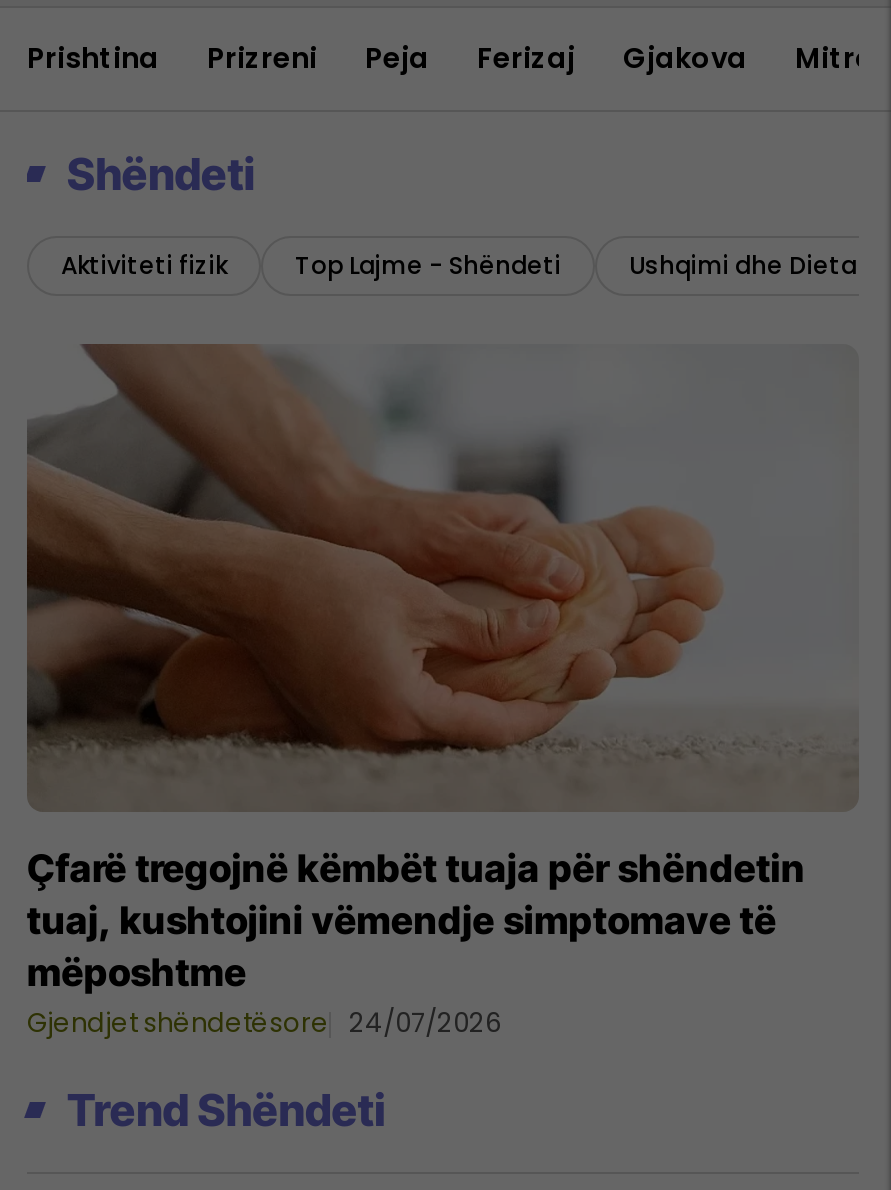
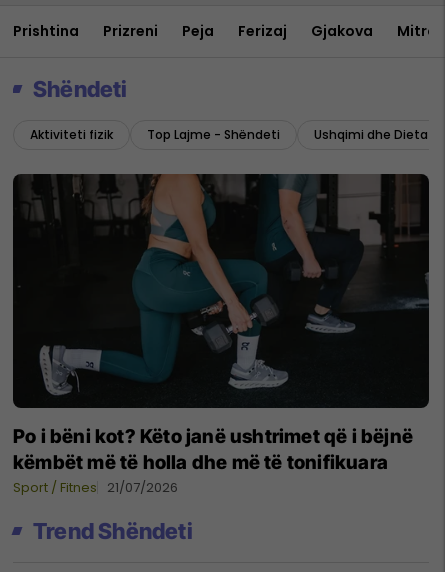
[25,342,859,1042] [image] | Çfarë tregojnë këmbët tuaja për shëndetin | tuaj, kushtojini vëmendje simptomave të | mëposhtme | Gjendjet shëndetësore 24/07/2026 -> [12,173,430,497] [image] | Po i bëni kot? Këto janë ushtrimet që i bëjnë | këmbët më të holla dhe më të tonifikuara | Sport / Fitnes 21/07/2026

